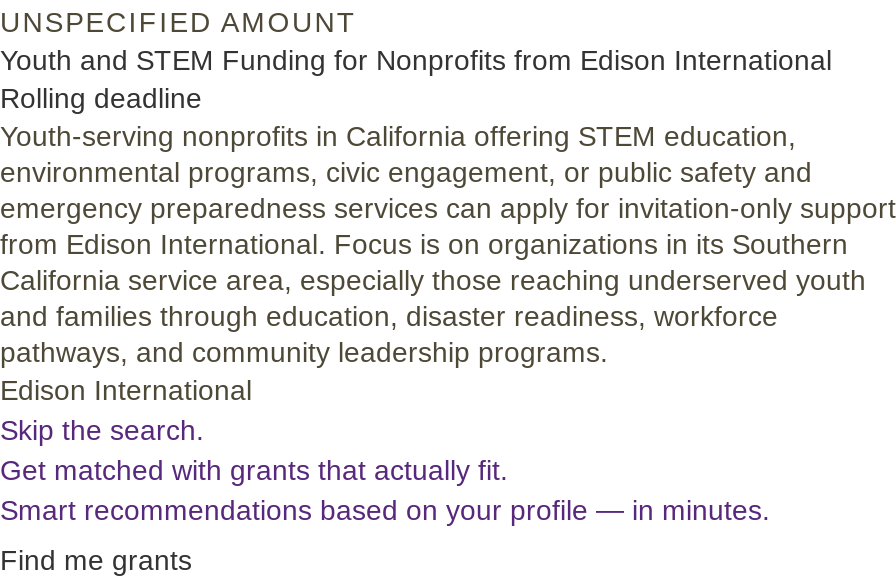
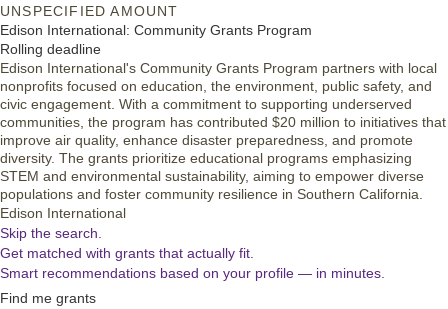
[0,44,832,76] Youth and STEM Funding for Nonprofits from Edison International -> [0,22,312,38] Edison International: Community Grants Program
[0,120,896,368] Youth-serving nonprofits in California offering STEM education, | environmental programs, civic engagement, or public safety and | emergency preparedness services can apply for invitation-only support | from Edison International. Focus is on organizations in its Southern | California service area, especially those reaching underserved youth | and families through education, disaster readiness, workforce | pathways, and community leadership programs. -> [0,60,446,202] Edison International's Community Grants Program partners with local | nonprofits focused on education, the environment, public safety, and | civic engagement. With a commitment to supporting underserved | communities, the program has contributed $20 million to initiatives that | improve air quality, enhance disaster preparedness, and promote | diversity. The grants prioritize educational programs emphasizing | STEM and environmental sustainability, aiming to empower diverse | populations and foster community resilience in Southern California.

